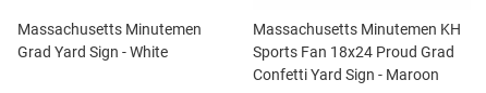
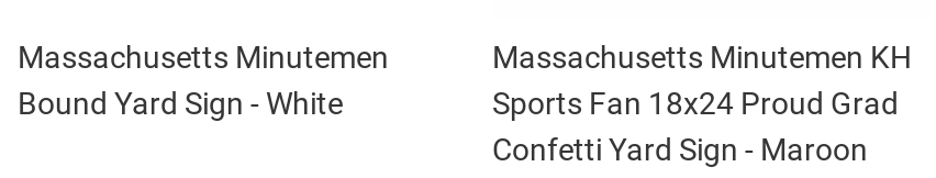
[17,43,168,61] Grad Yard Sign - White -> [18,86,343,121] Bound Yard Sign - White

